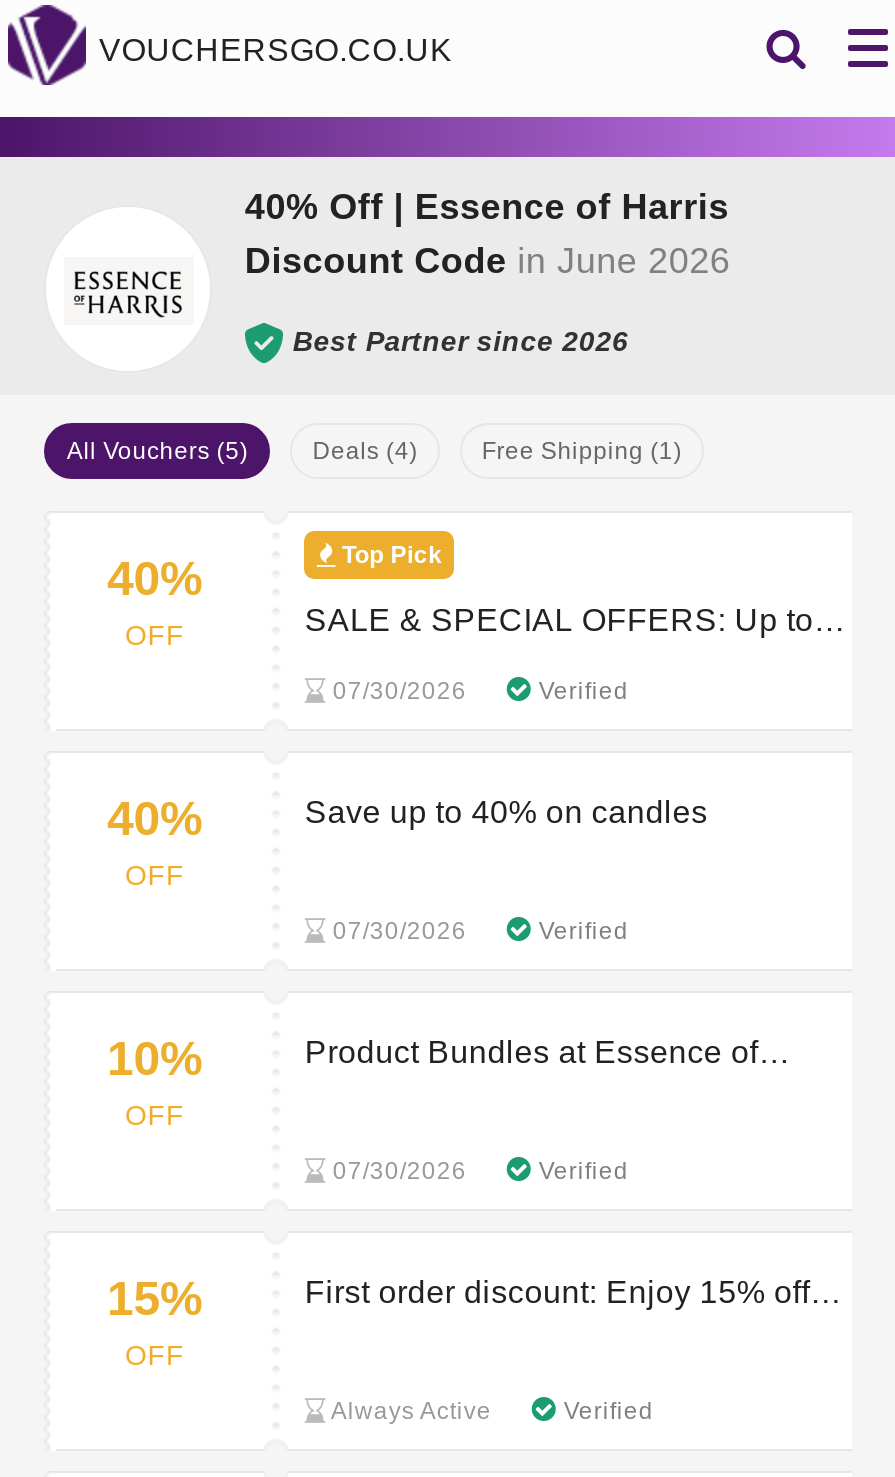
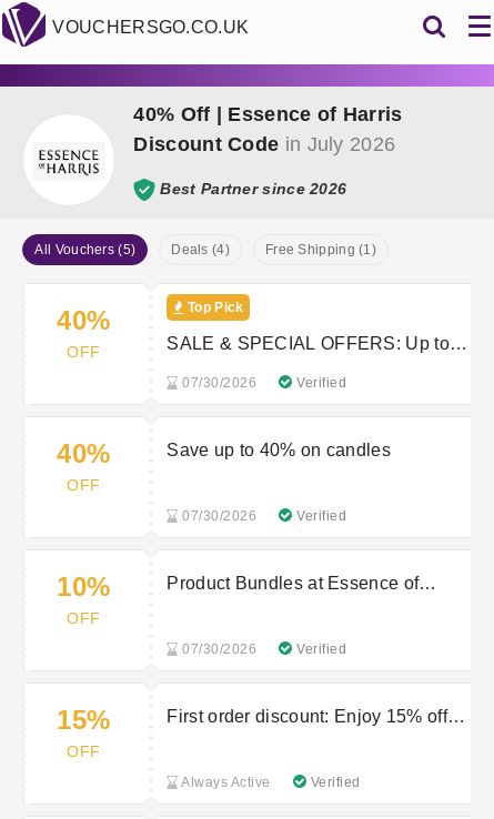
[245,241,730,281] Discount Code in June 2026 -> [134,133,395,155] Discount Code in July 2026

